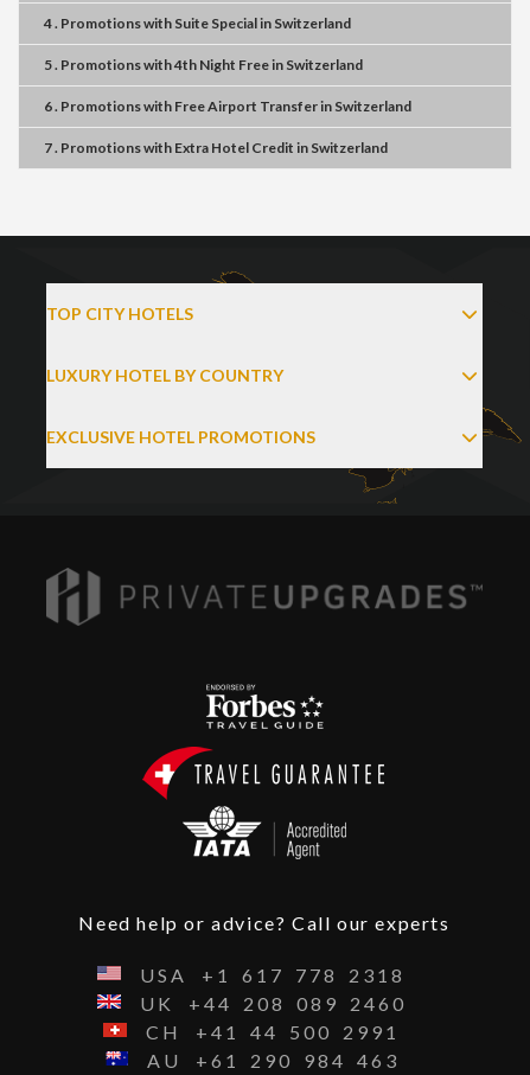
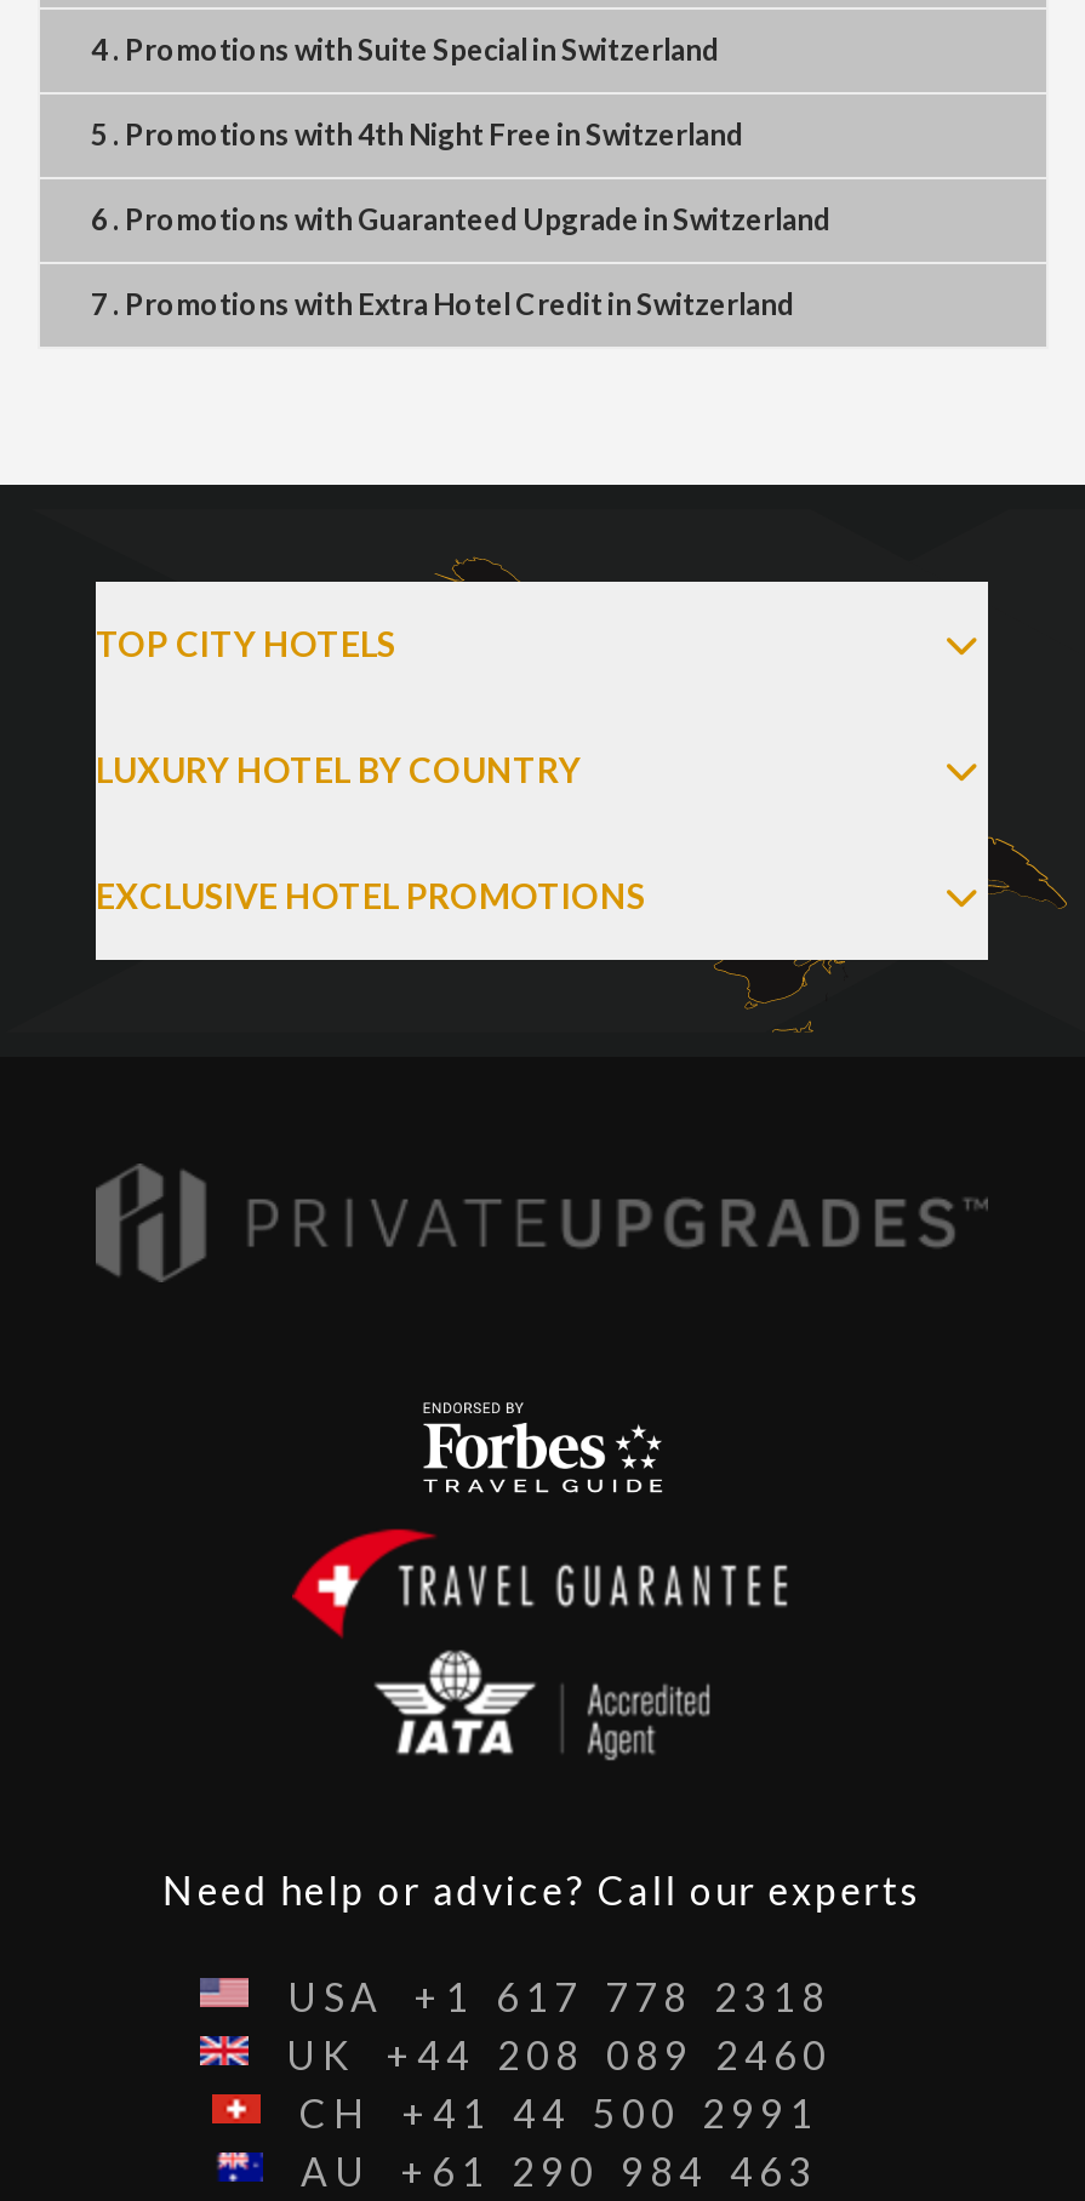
[44,97,411,115] 6 . Promotions with Free Airport Transfer inSwitzerland -> [91,201,830,238] 6 . Promotions with Guaranteed Upgrade inSwitzerland

